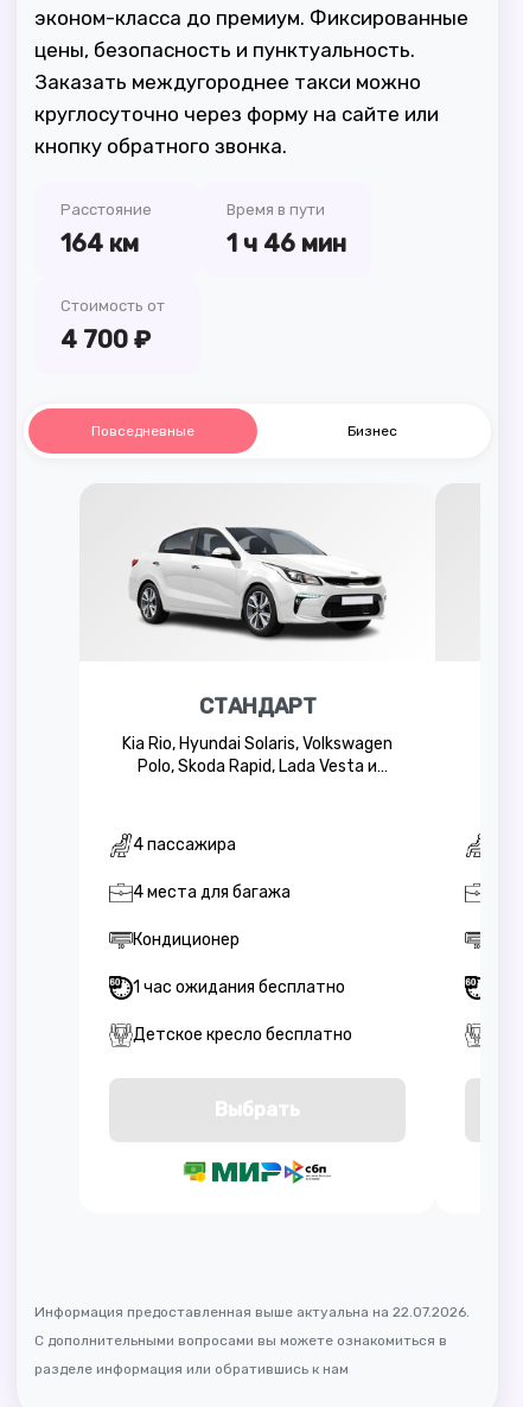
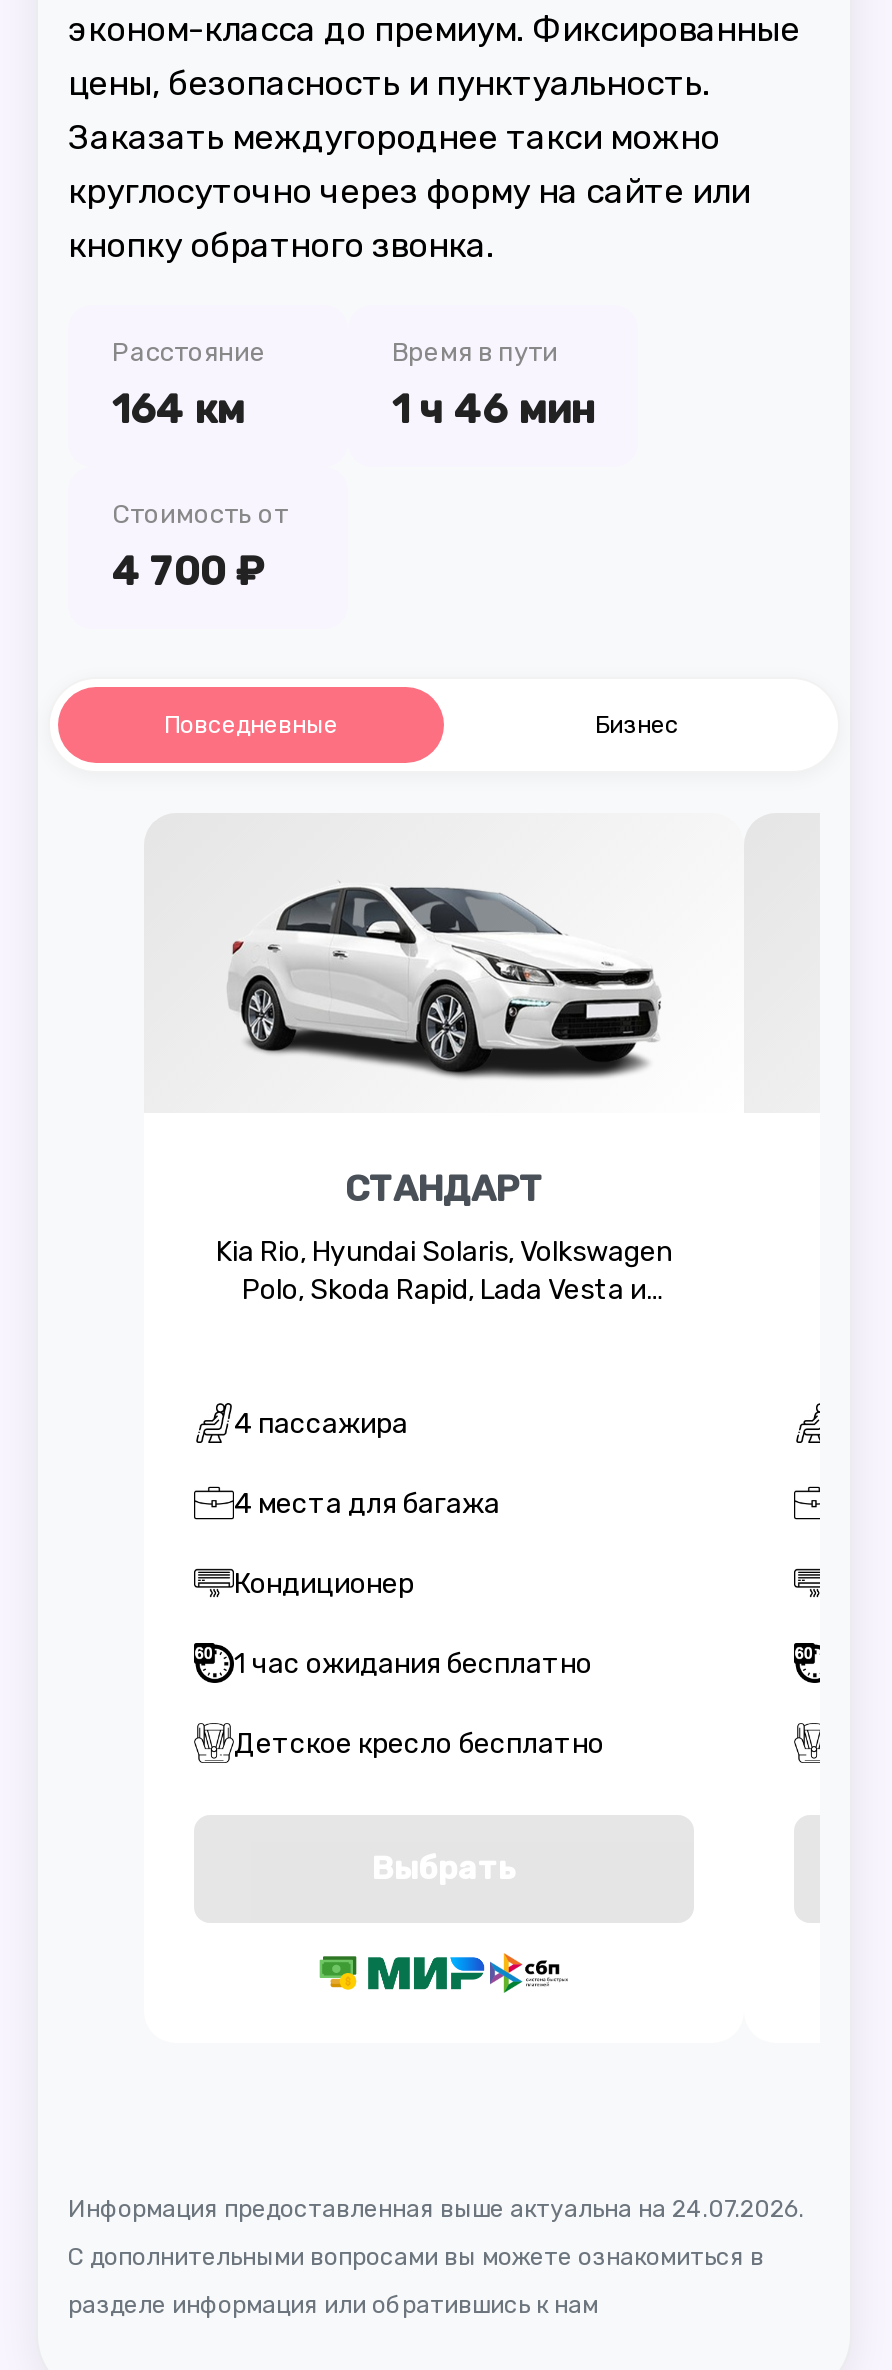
[34,1303,470,1320] Информация предоставленная выше актуальна на 22.07.2026. -> [68,2195,804,2223] Информация предоставленная выше актуальна на 24.07.2026.

